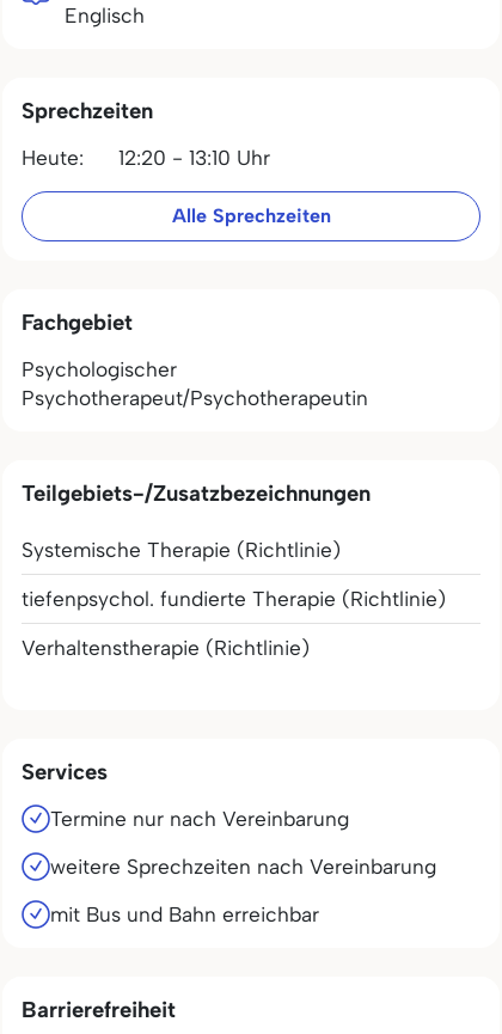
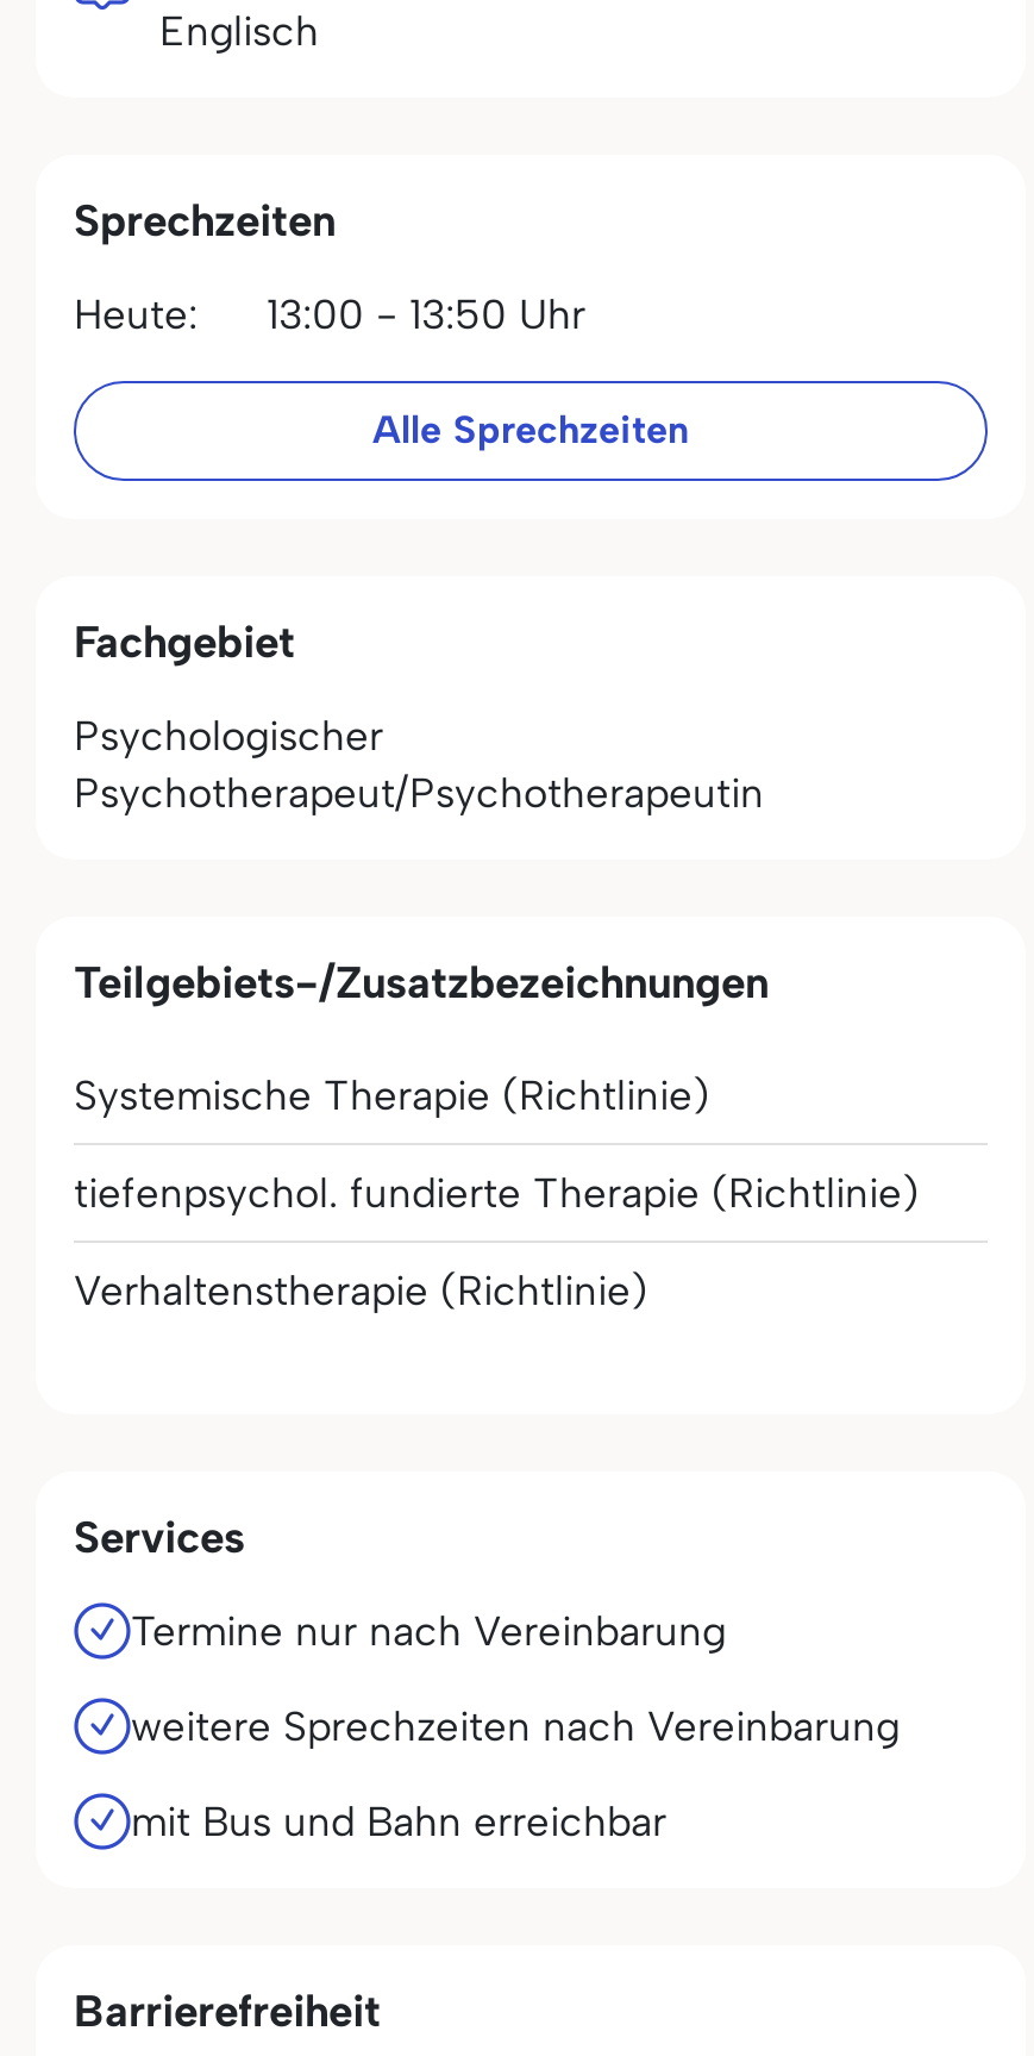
[22,146,270,170] Heute: 12:20 - 13:10 Uhr -> [74,290,585,338] Heute: 13:00 - 13:50 Uhr

